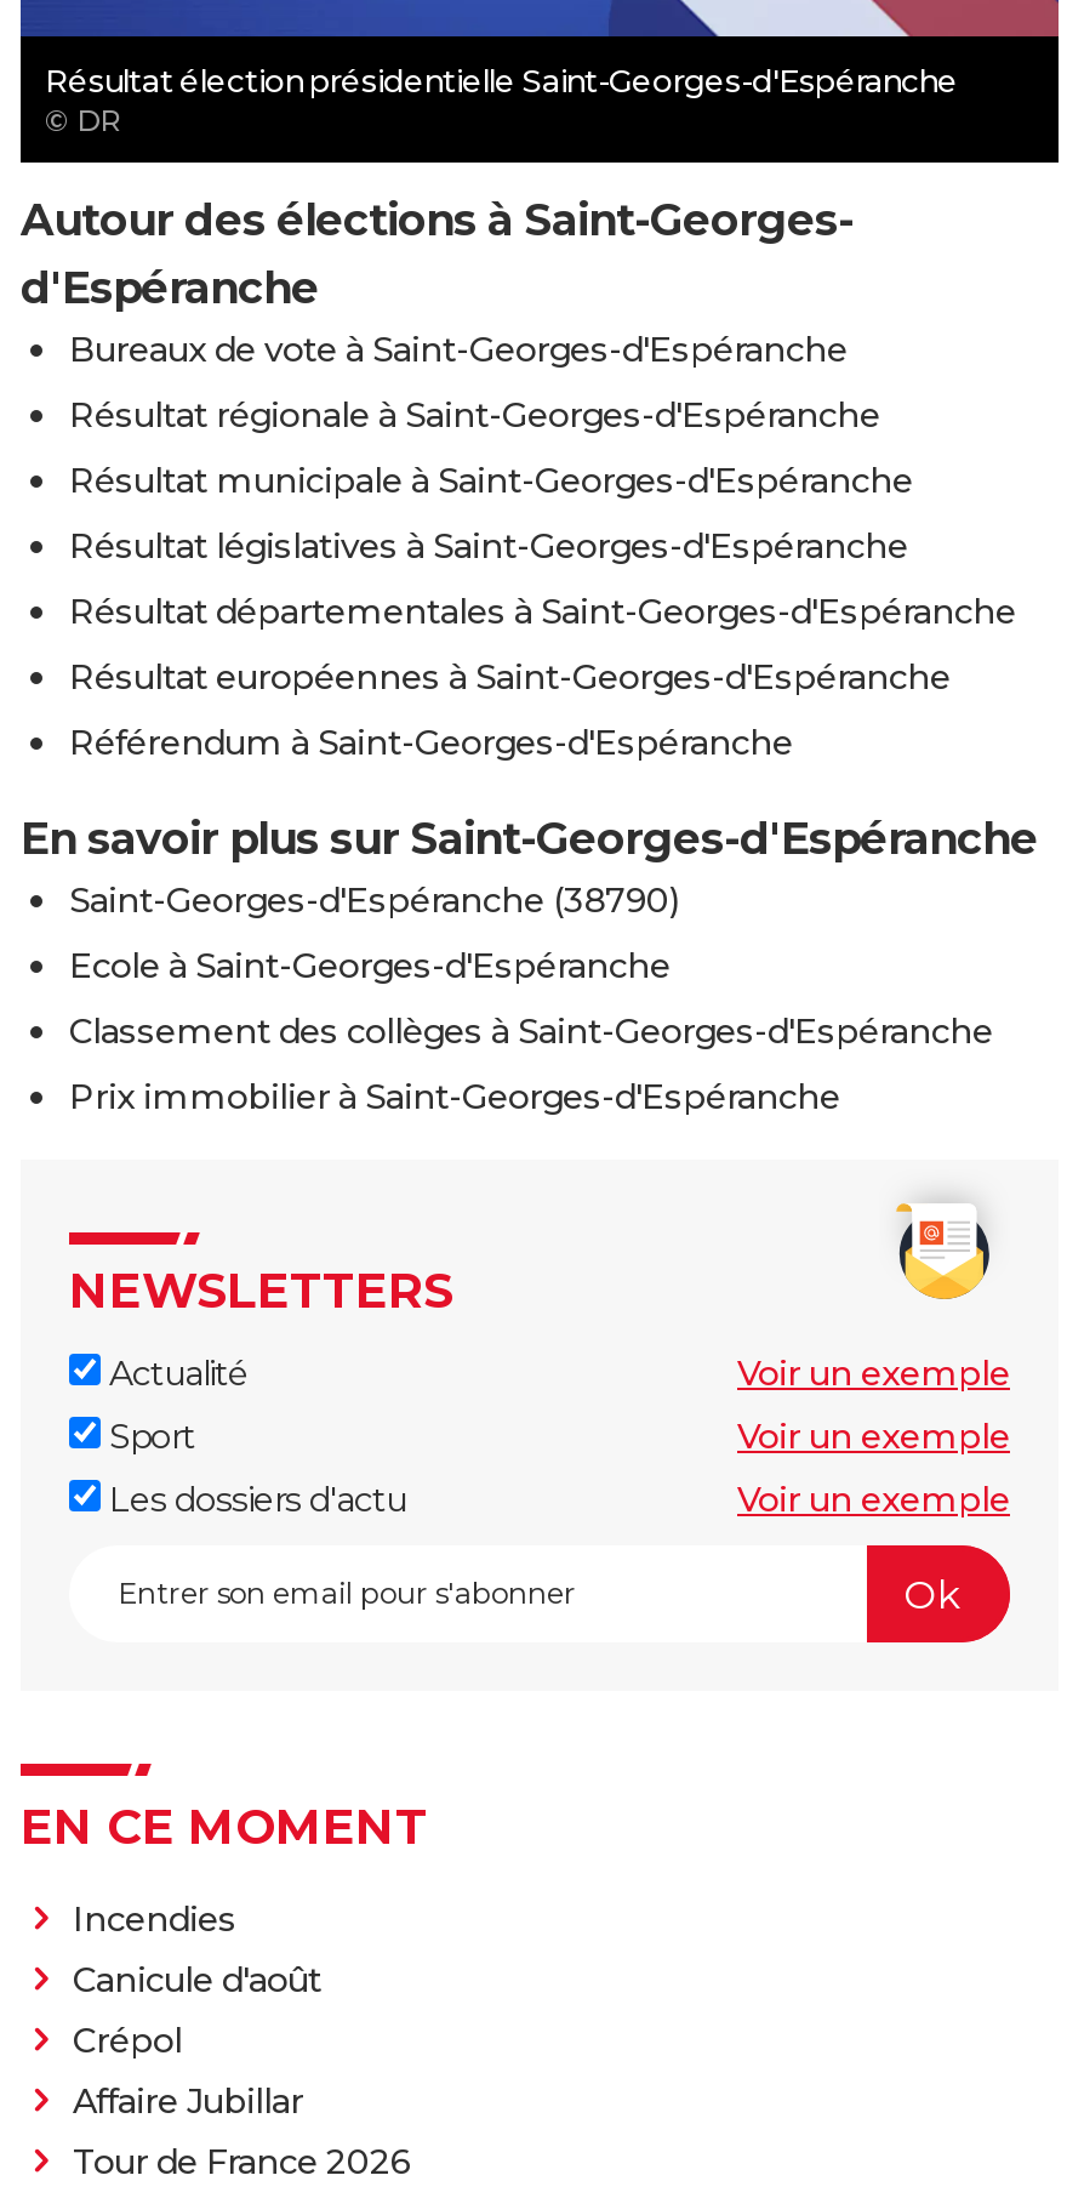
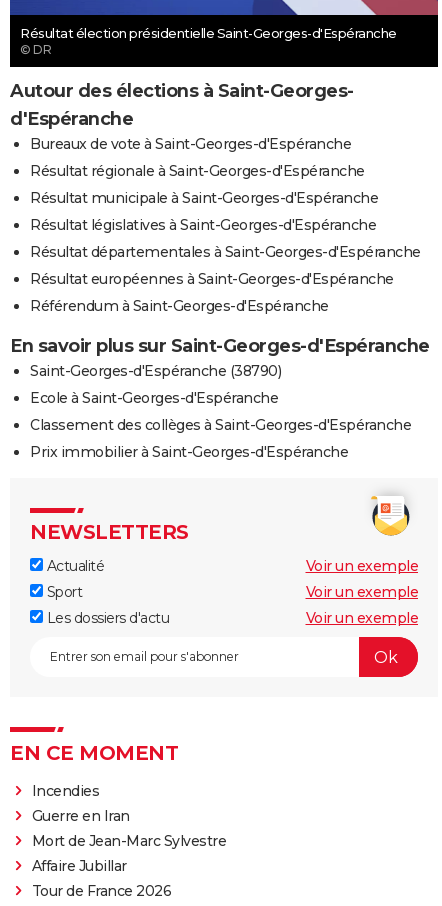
[73,1959,321,2063] Canicule d'août | Crépol -> [31,807,226,850] Guerre en Iran | Mort de Jean-Marc Sylvestre

